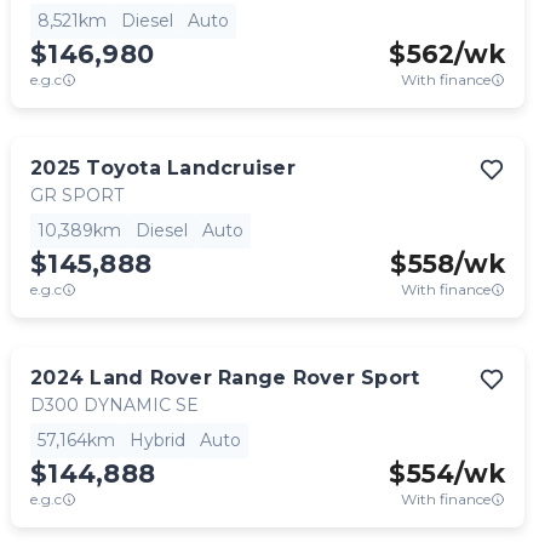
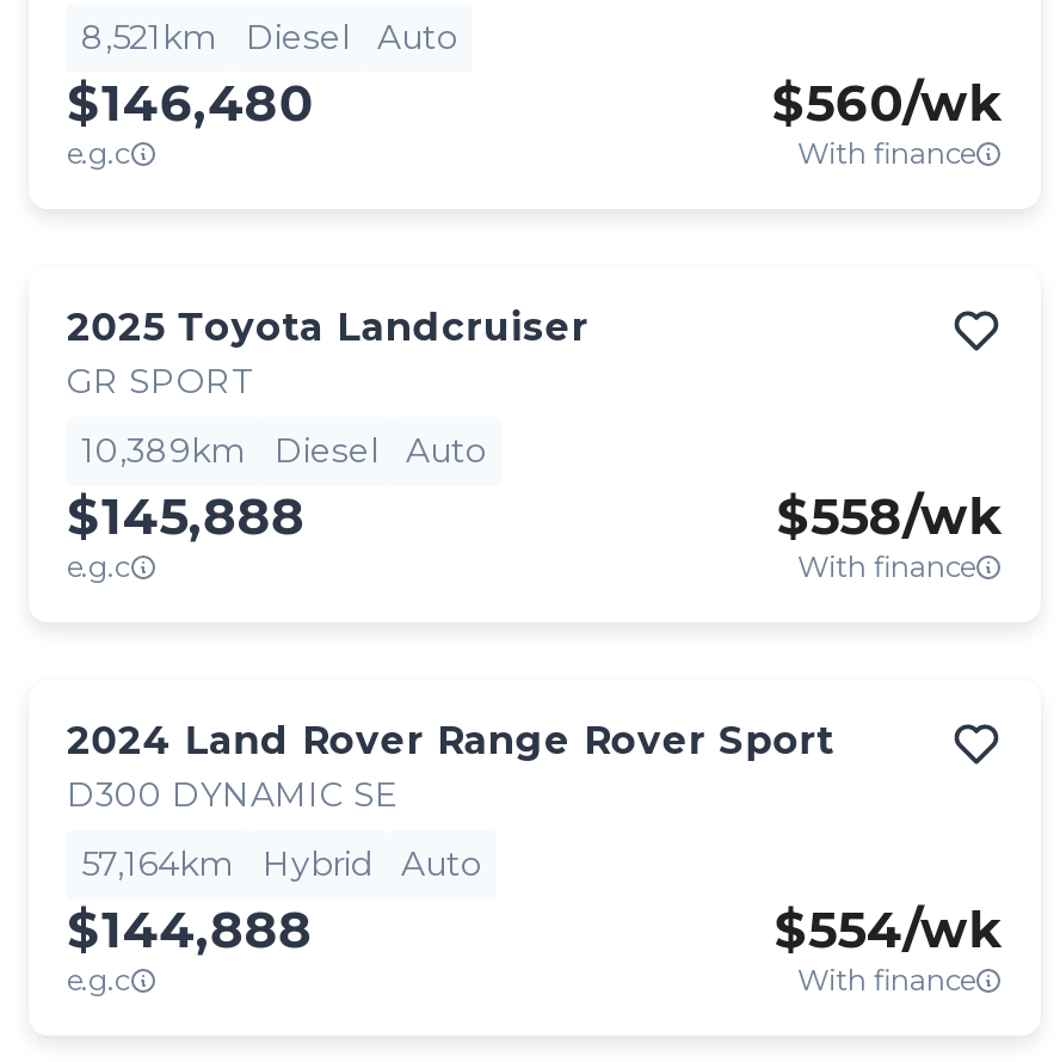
[30,39,154,69] $146,980 -> [67,73,313,133] $146,480
[389,39,505,69] $562/wk -> [772,73,1003,133] $560/wk

